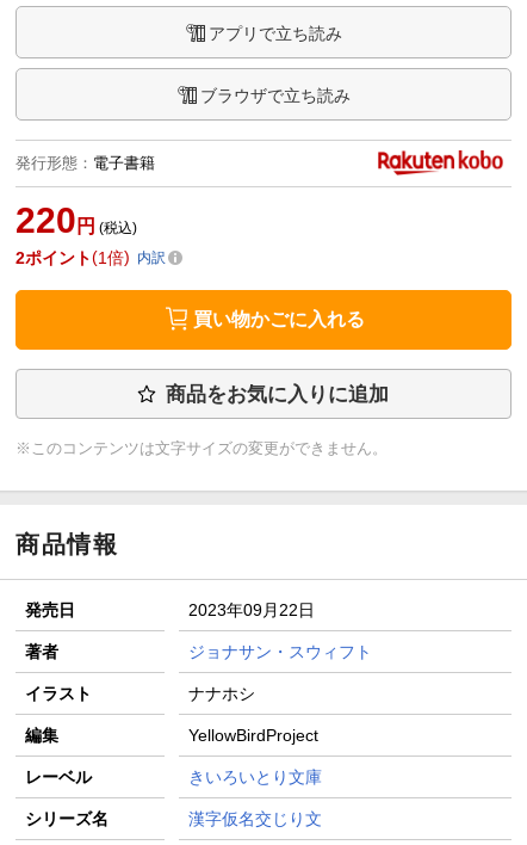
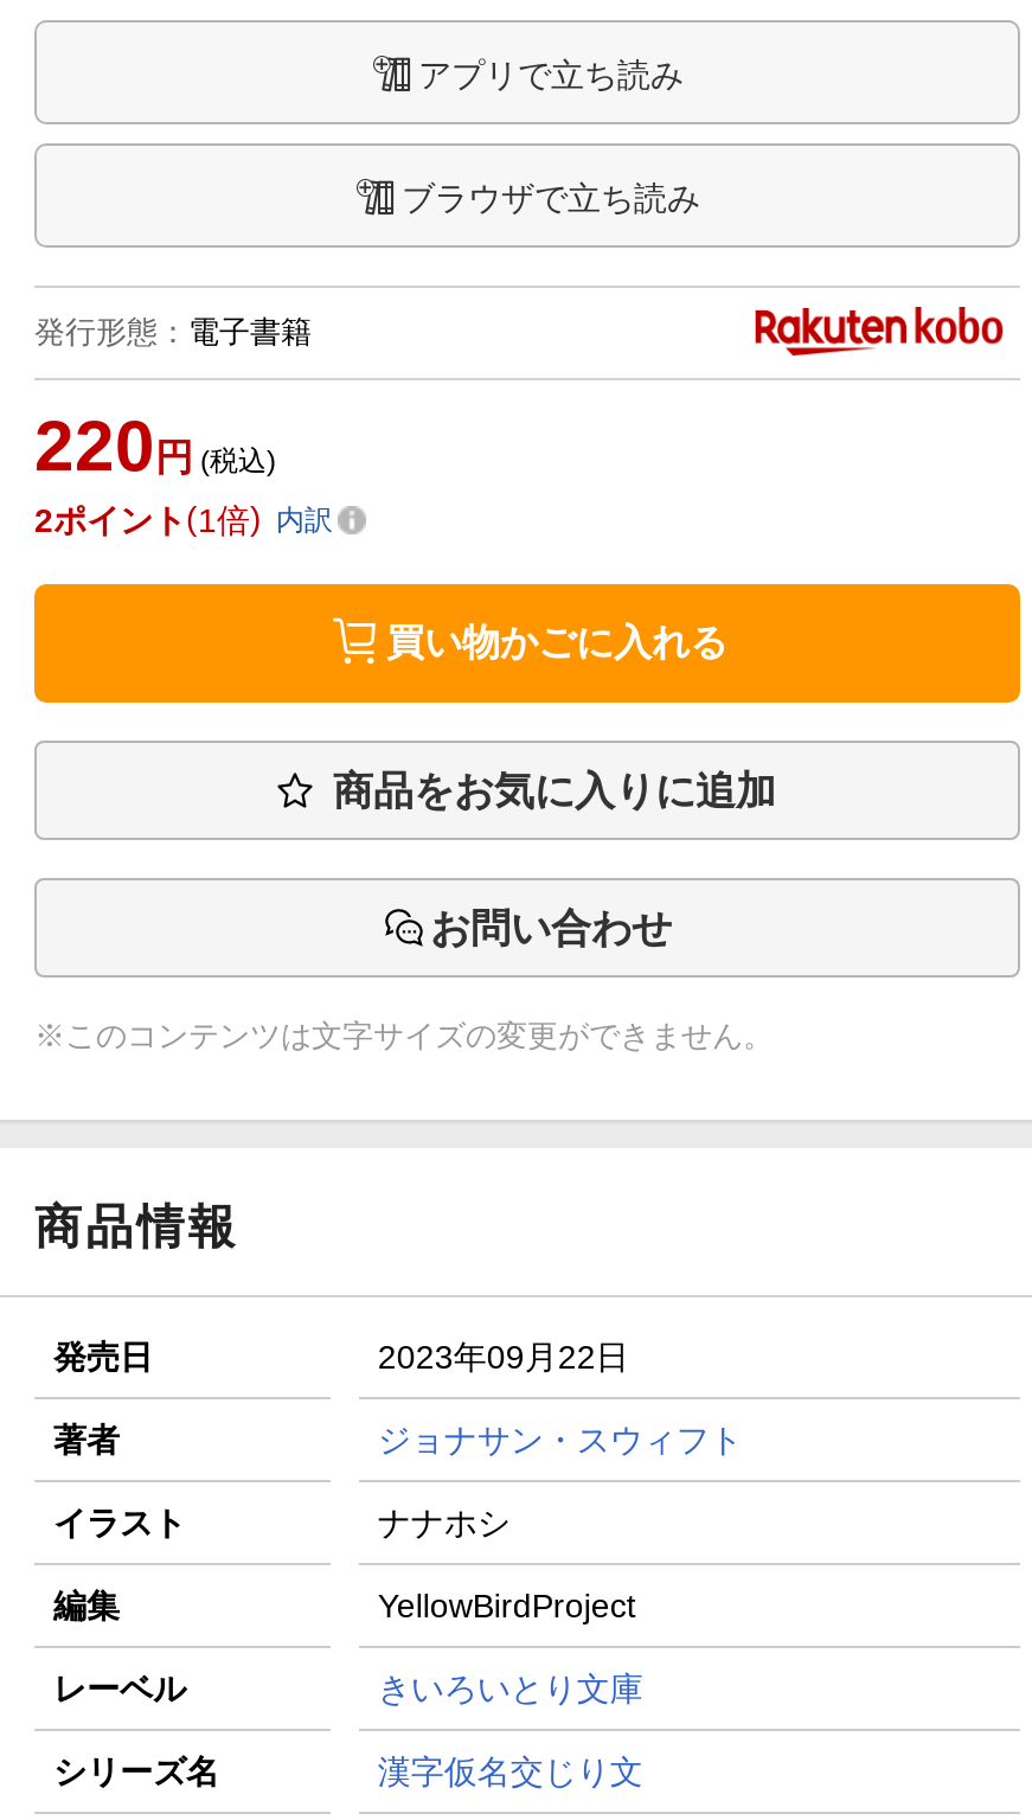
none -> [430,906,672,951] お問い合わせ

